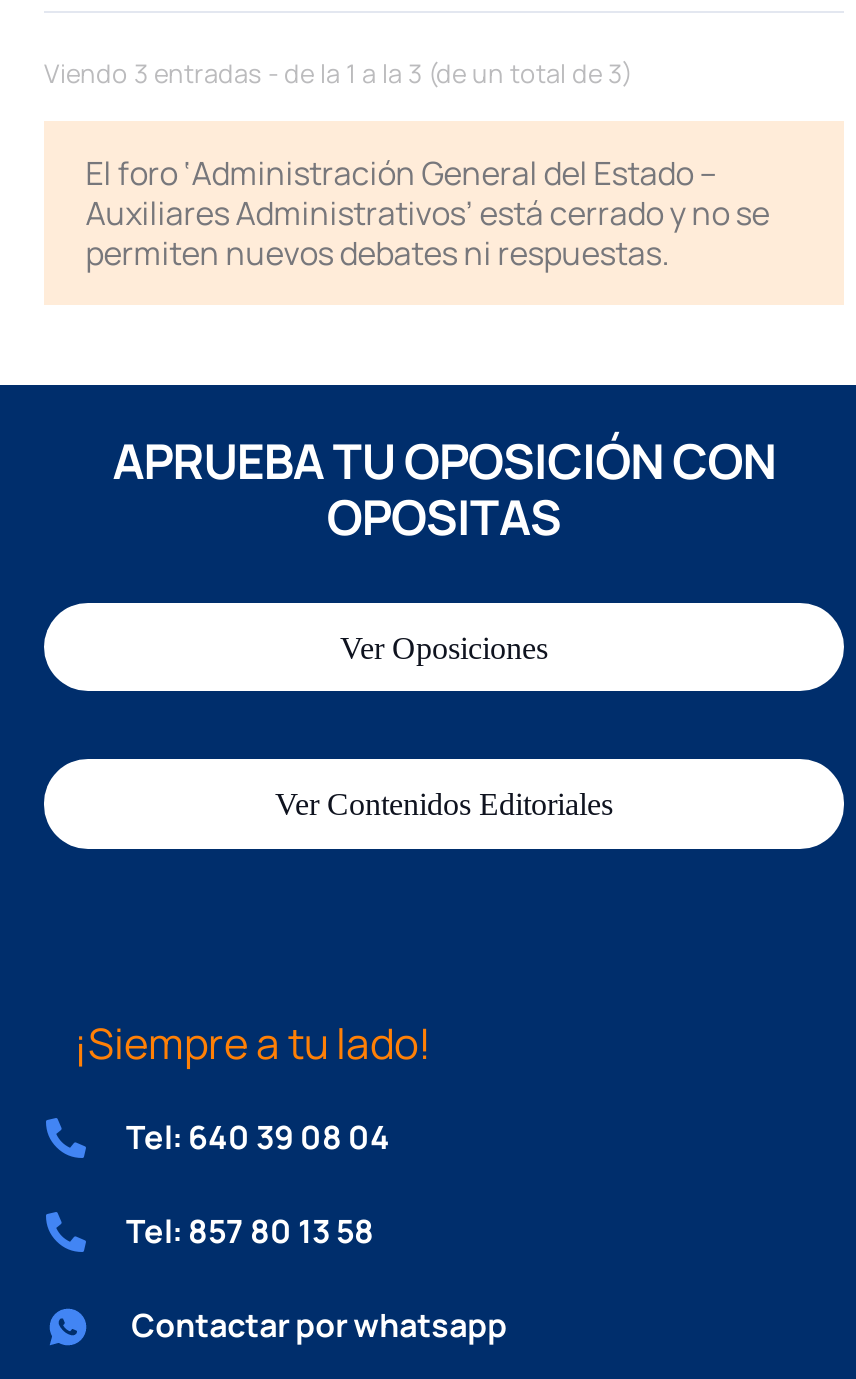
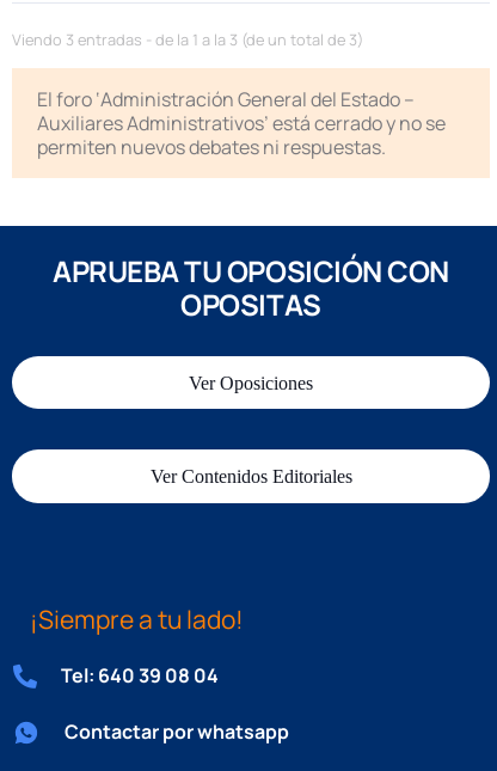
[126,1210,374,1254] Tel: 857 80 13 58 -> none

